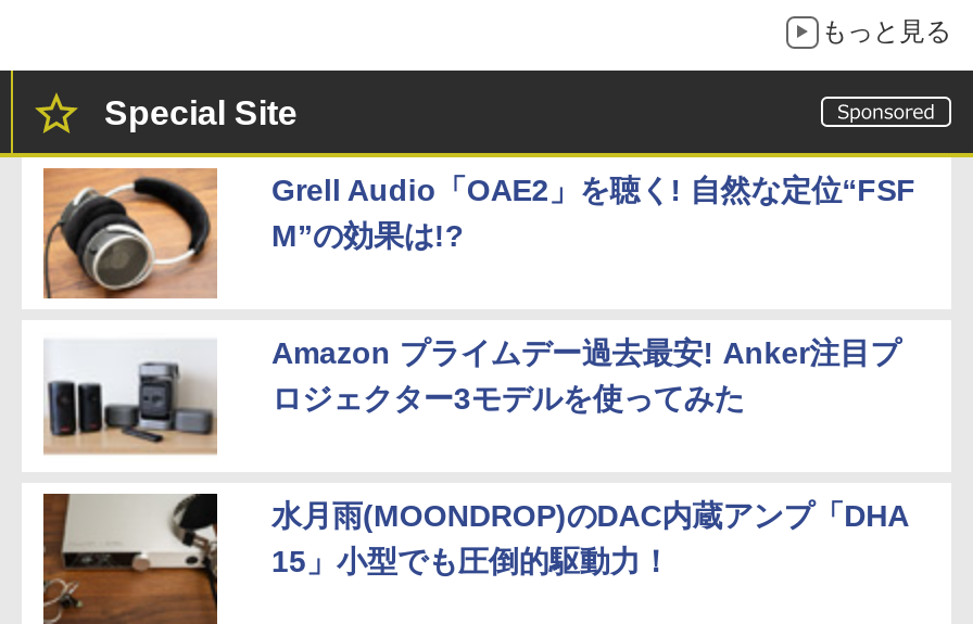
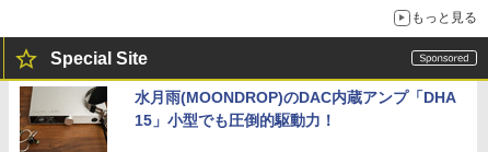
[41,166,916,415] [image] | Grell Audio「OAE2」を聴く! 自然な定位“FSF | M”の効果は!? | Amazon プライムデー過去最安! Anker注目プ | ロジェクター3モデルを使ってみた -> none
[43,342,217,483] [image] -> none

